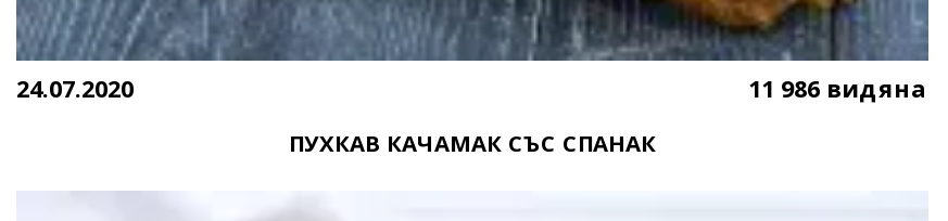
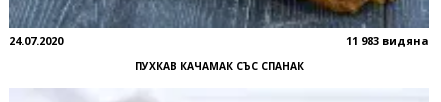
[748,71,928,104] 11 986 видяна -> [346,33,429,48] 11 983 видяна

